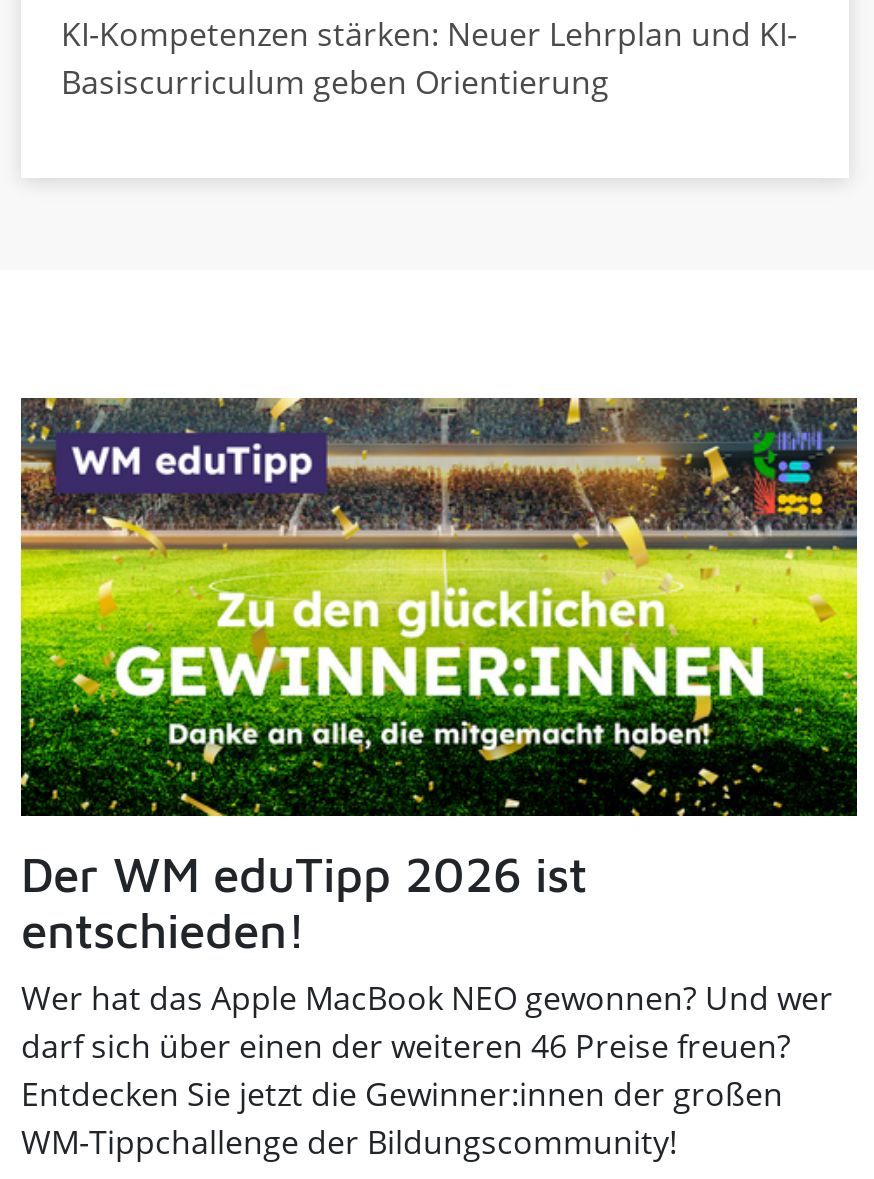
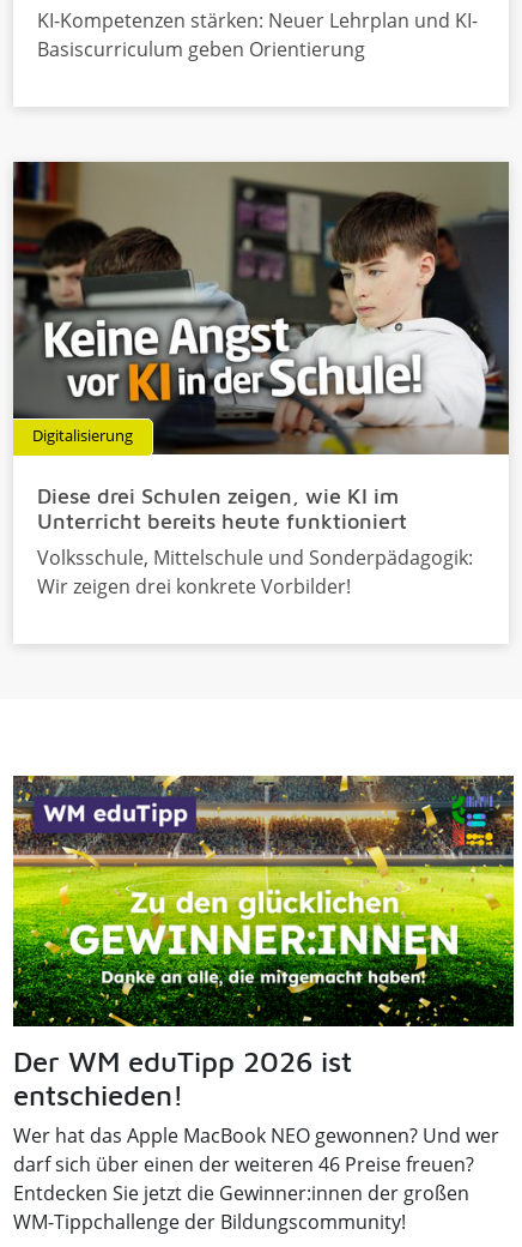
none -> [12,161,510,599] [image] | Digitalisierung | Diese drei Schulen zeigen, wie KI im | Unterricht bereits heute funktioniert | Volksschule, Mittelschule und Sonderpädagogik: | Wir zeigen drei konkrete Vorbilder!

